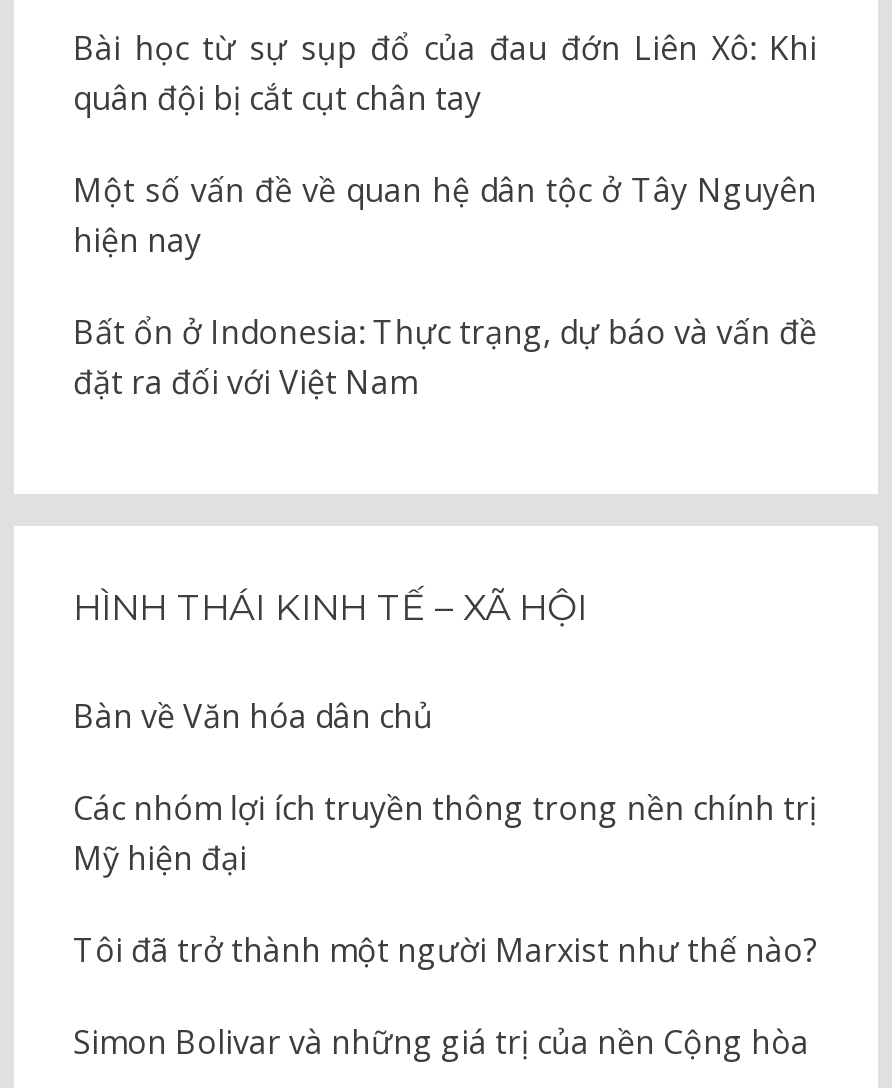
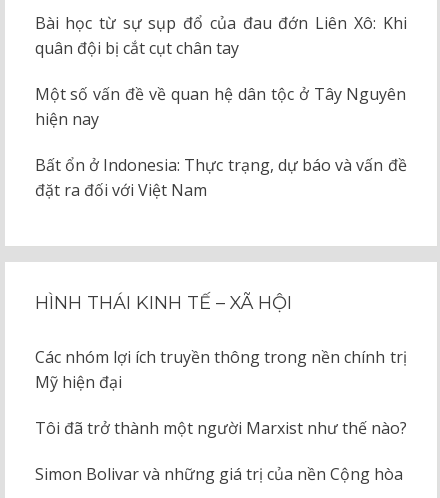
[73,694,433,738] Bàn về Văn hóa dân chủ -> none

